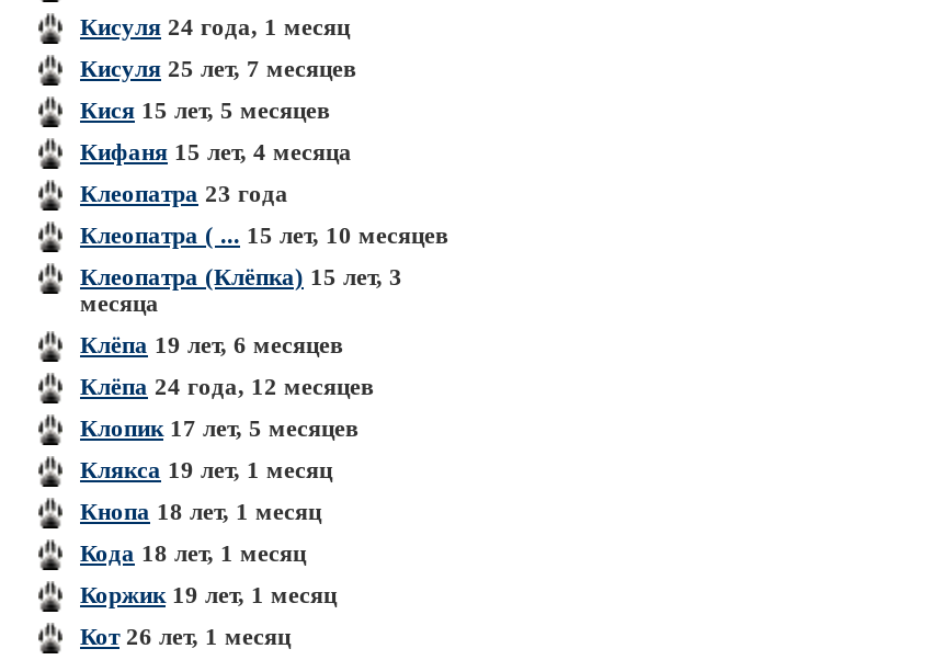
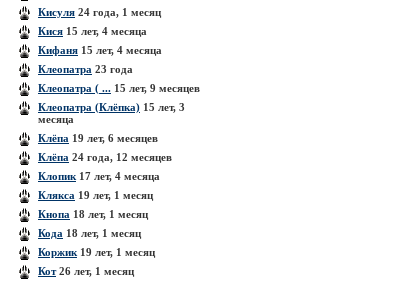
[80,55,356,123] Кисуля 25 лет, 7 месяцев | Кися 15 лет, 5 месяцев -> [38,25,147,37] Кися 15 лет, 4 месяца
[80,221,448,248] Клеопатра ( ... 15 лет, 10 месяцев -> [38,82,200,94] Клеопатра ( ... 15 лет, 9 месяцев
[80,414,358,441] Клопик 17 лет, 5 месяцев -> [38,170,160,182] Клопик 17 лет, 4 месяца

